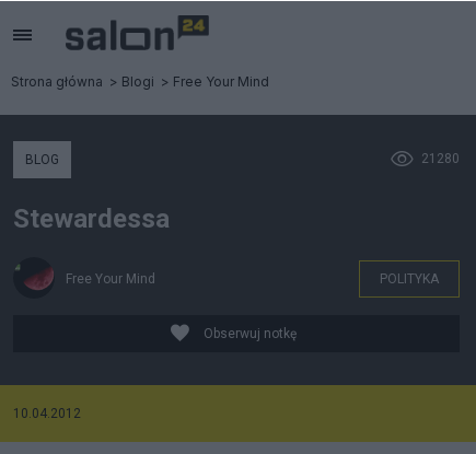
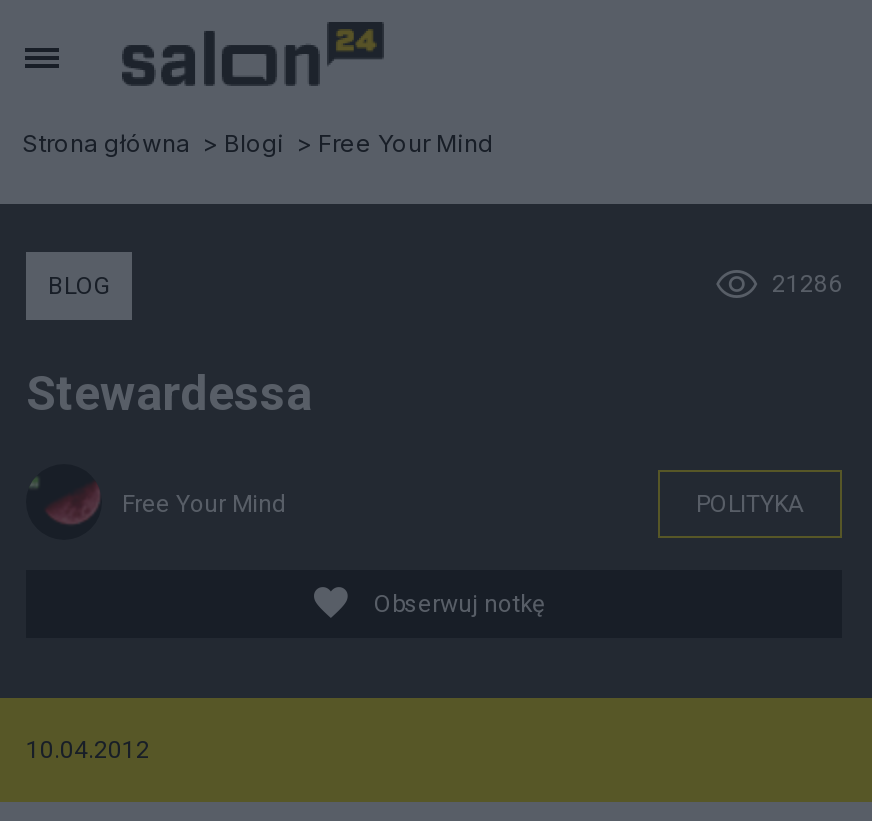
[421,151,460,166] 21280 -> [772,270,842,298] 21286

